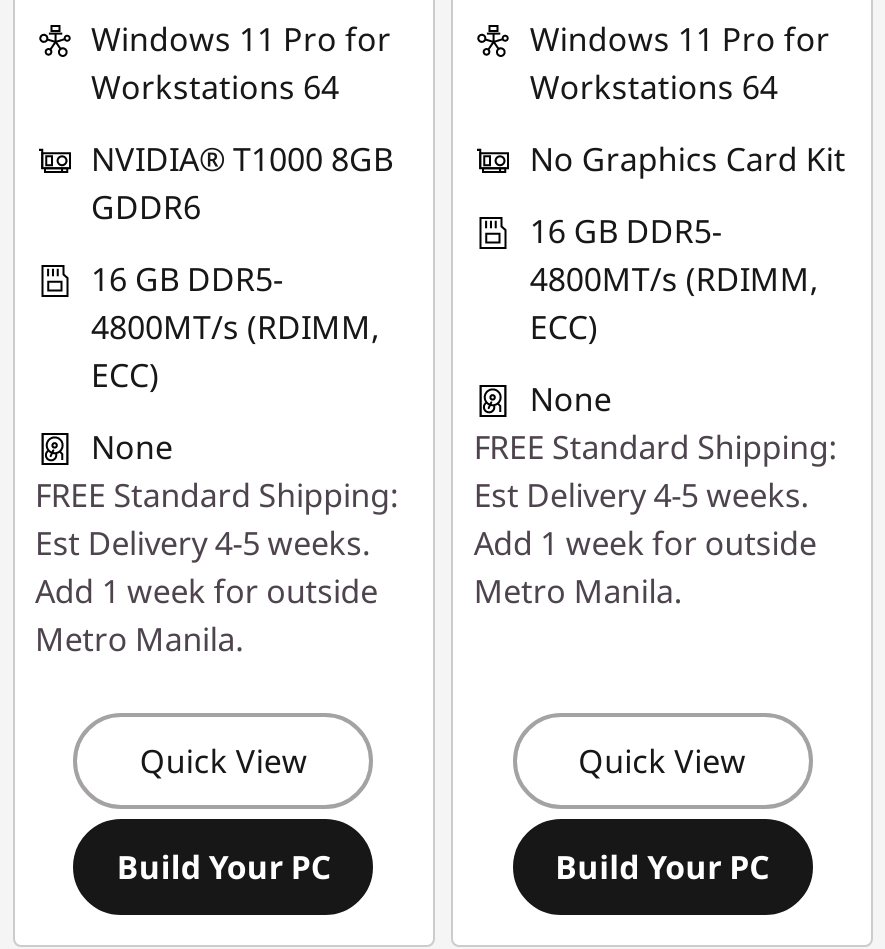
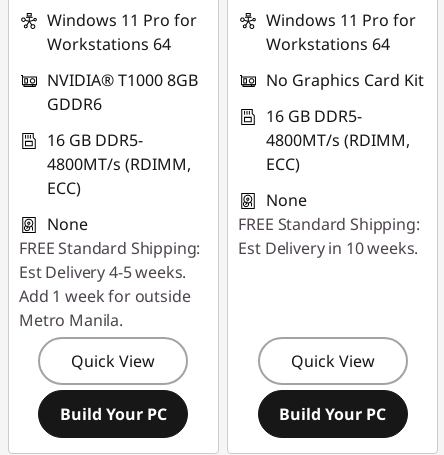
[474,473,817,613] Est Delivery 4-5 weeks. | Add 1 week for outside | Metro Manila. -> [238,237,418,259] Est Delivery in 10 weeks.

